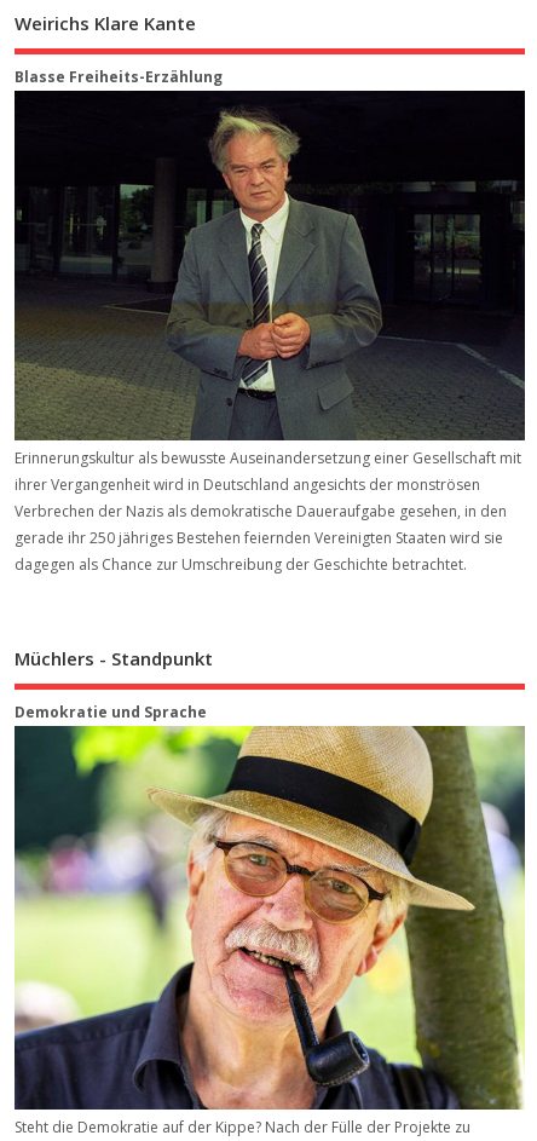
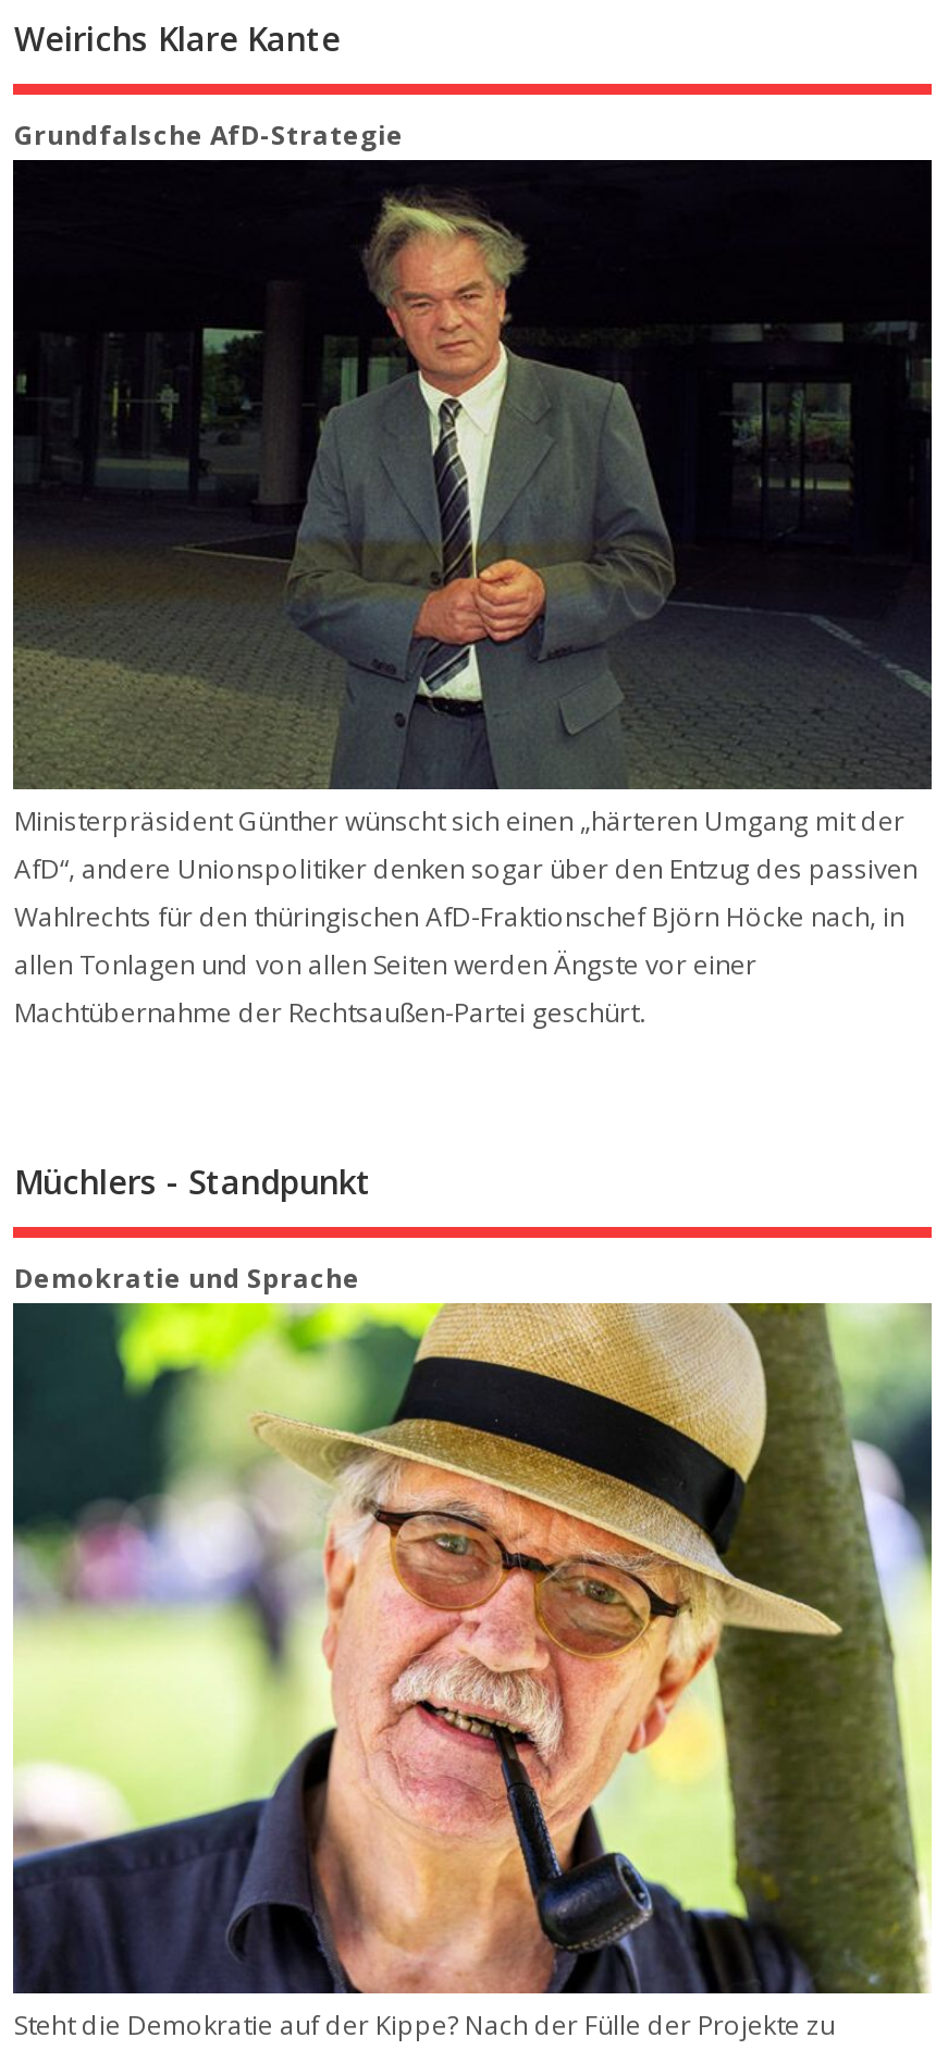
[15,66,223,87] Blasse Freiheits-Erzählung -> [14,116,404,153] Grundfalsche AfD-Strategie
[15,448,522,575] Erinnerungskultur als bewusste Auseinandersetzung einer Gesellschaft mit | ihrer Vergangenheit wird in Deutschland angesichts der monströsen | Verbrechen der Nazis als demokratische Daueraufgabe gesehen, in den | gerade ihr 250 jähriges Bestehen feiernden Vereinigten Staaten wird sie | dagegen als Chance zur Umschreibung der Geschichte betrachtet. -> [14,802,917,1031] Ministerpräsident Günther wünscht sich einen „härteren Umgang mit der | AfD“, andere Unionspolitiker denken sogar über den Entzug des passiven | Wahlrechts für den thüringischen AfD-Fraktionschef Björn Höcke nach, in | allen Tonlagen und von allen Seiten werden Ängste vor einer | Machtübernahme der Rechtsaußen-Partei geschürt.

